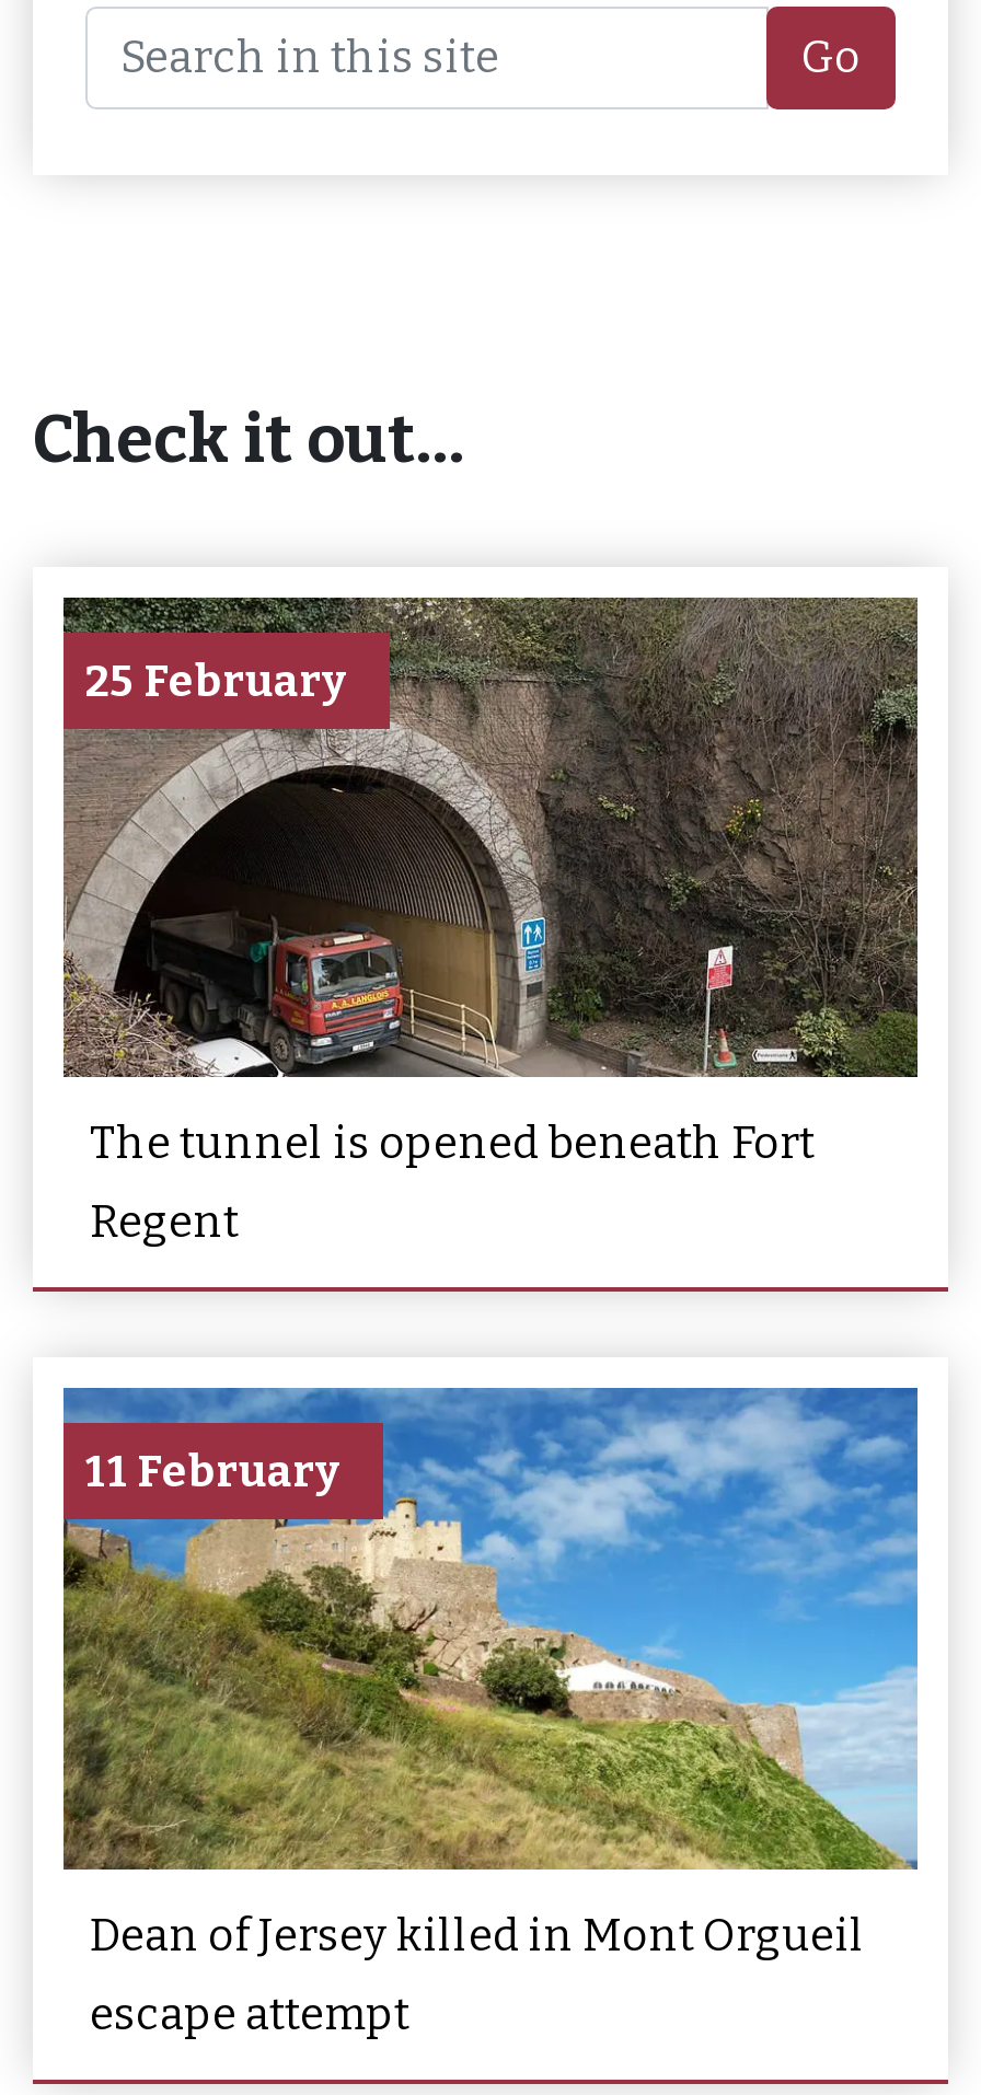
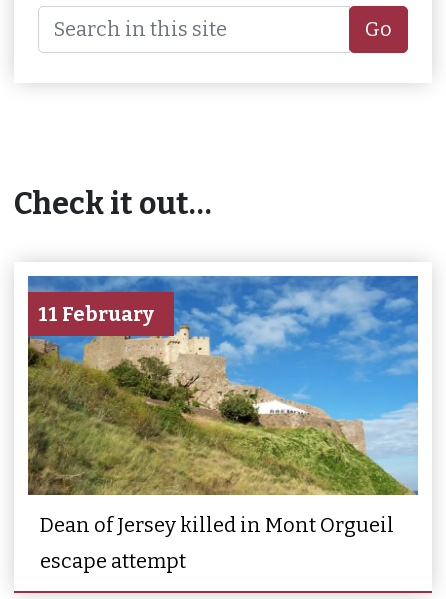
[61,595,920,1079] [image] | 25 February -> none
[90,1118,815,1249] The tunnel is opened beneath Fort | Regent -> none

